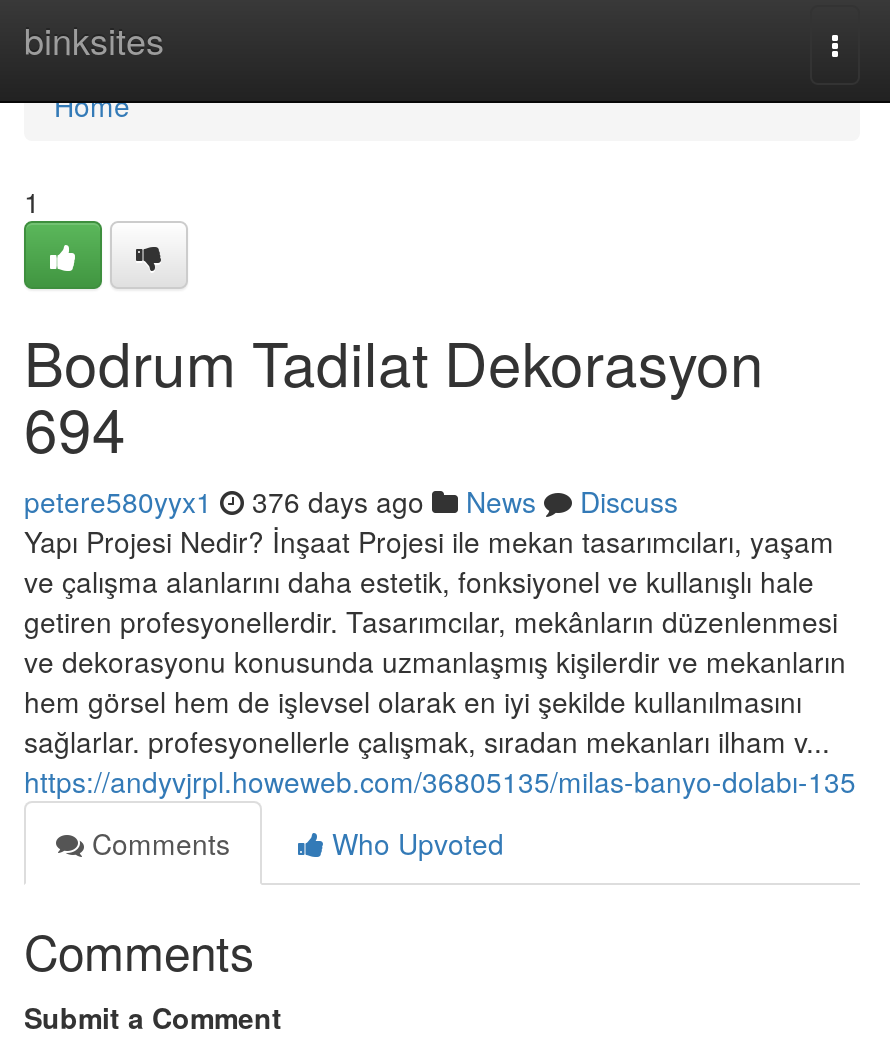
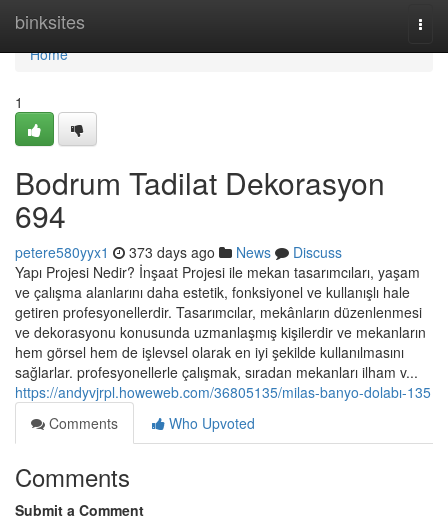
[24,481,678,521] petere580yyx1 376 days ago News Discuss -> [15,242,342,262] petere580yyx1 373 days ago News Discuss

